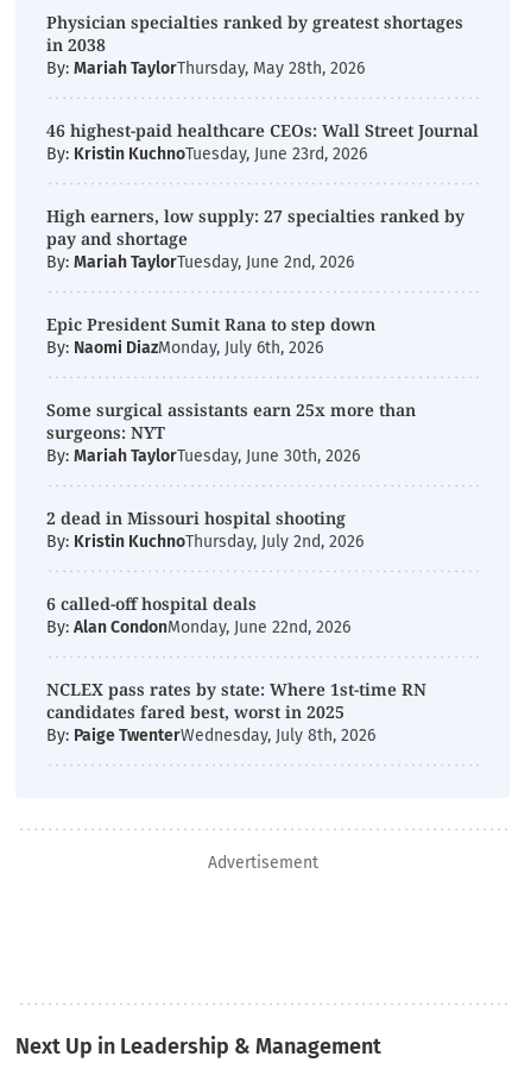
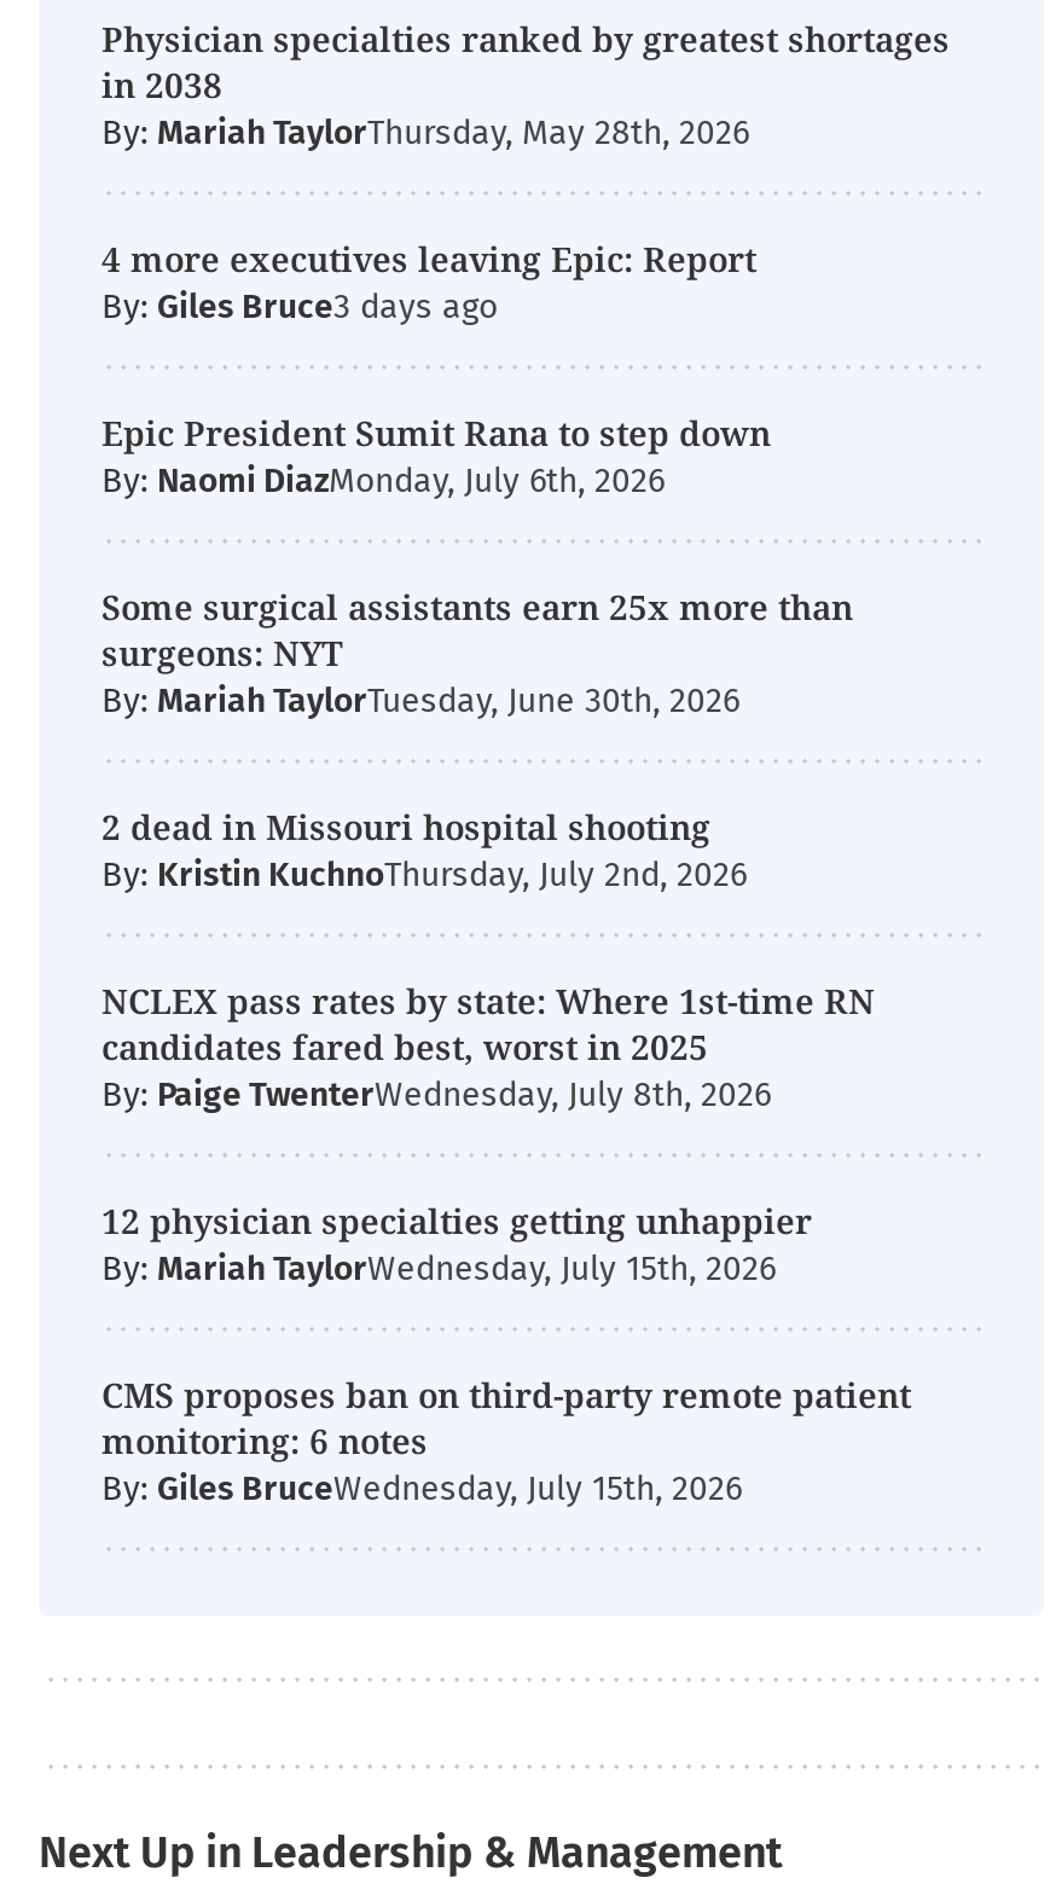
[46,119,479,272] 46 highest-paid healthcare CEOs: Wall Street Journal | By: Kristin KuchnoTuesday, June 23rd, 2026 | High earners, low supply: 27 specialties ranked by | pay and shortage | By: Mariah TaylorTuesday, June 2nd, 2026 -> [101,236,756,328] 4 more executives leaving Epic: Report | By: Giles Bruce
[46,592,350,637] 6 called-off hospital deals | By: Alan CondonMonday, June 22nd, 2026 -> none
moved [46,678,426,746] -> [101,978,875,1115]: NCLEX pass rates by state: Where 1st-time RN | candidates fared best, worst in 2025 | By: Paige TwenterWednesday, July 8th, 2026
[207,853,318,873] Advertisement -> [101,1198,911,1509] 12 physician specialties getting unhappier | By: Mariah TaylorWednesday, July 15th, 2026 | CMS proposes ban on third-party remote patient | monitoring: 6 notes | By: Giles BruceWednesday, July 15th, 2026

